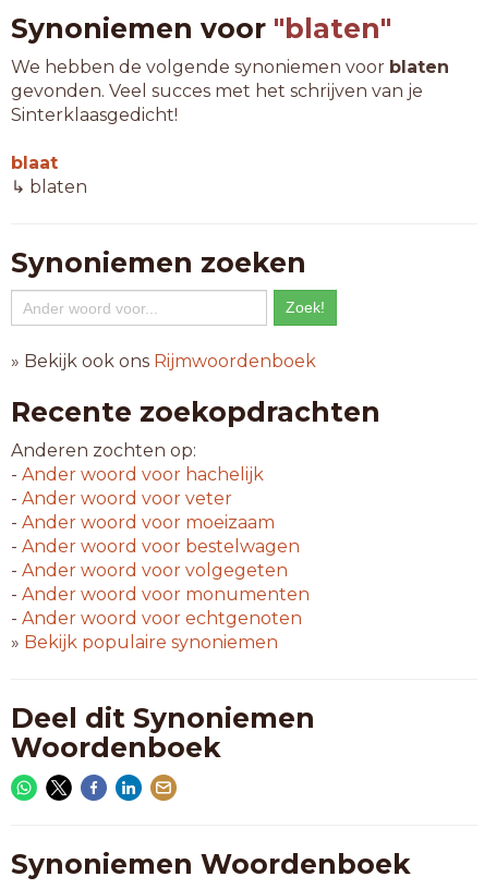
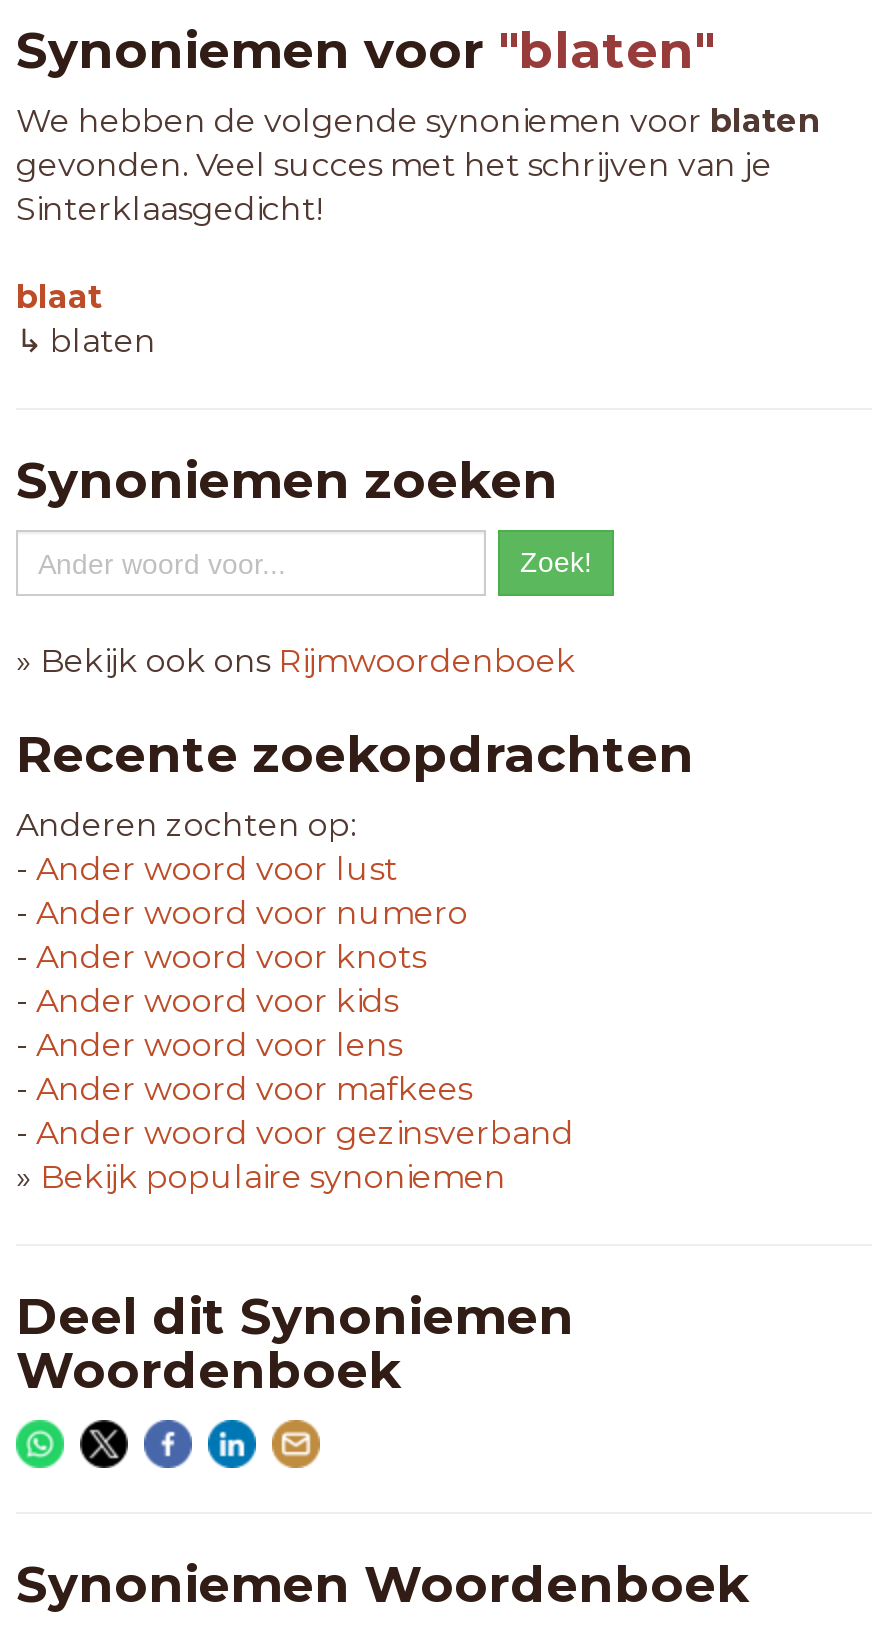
[11,464,264,485] - Ander woord voor hachelijk -> [16,850,398,888] - Ander woord voor lust
[11,488,232,509] - Ander woord voor veter -> [16,894,468,932] - Ander woord voor numero
[11,512,275,533] - Ander woord voor moeizaam -> [16,938,426,976] - Ander woord voor knots
[11,536,300,557] - Ander woord voor bestelwagen -> [16,982,398,1020] - Ander woord voor kids
[11,560,288,581] - Ander woord voor volgegeten -> [16,1026,402,1064] - Ander woord voor lens
[11,584,310,605] - Ander woord voor monumenten -> [16,1070,472,1108] - Ander woord voor mafkees
[11,608,302,629] - Ander woord voor echtgenoten -> [16,1114,574,1152] - Ander woord voor gezinsverband

